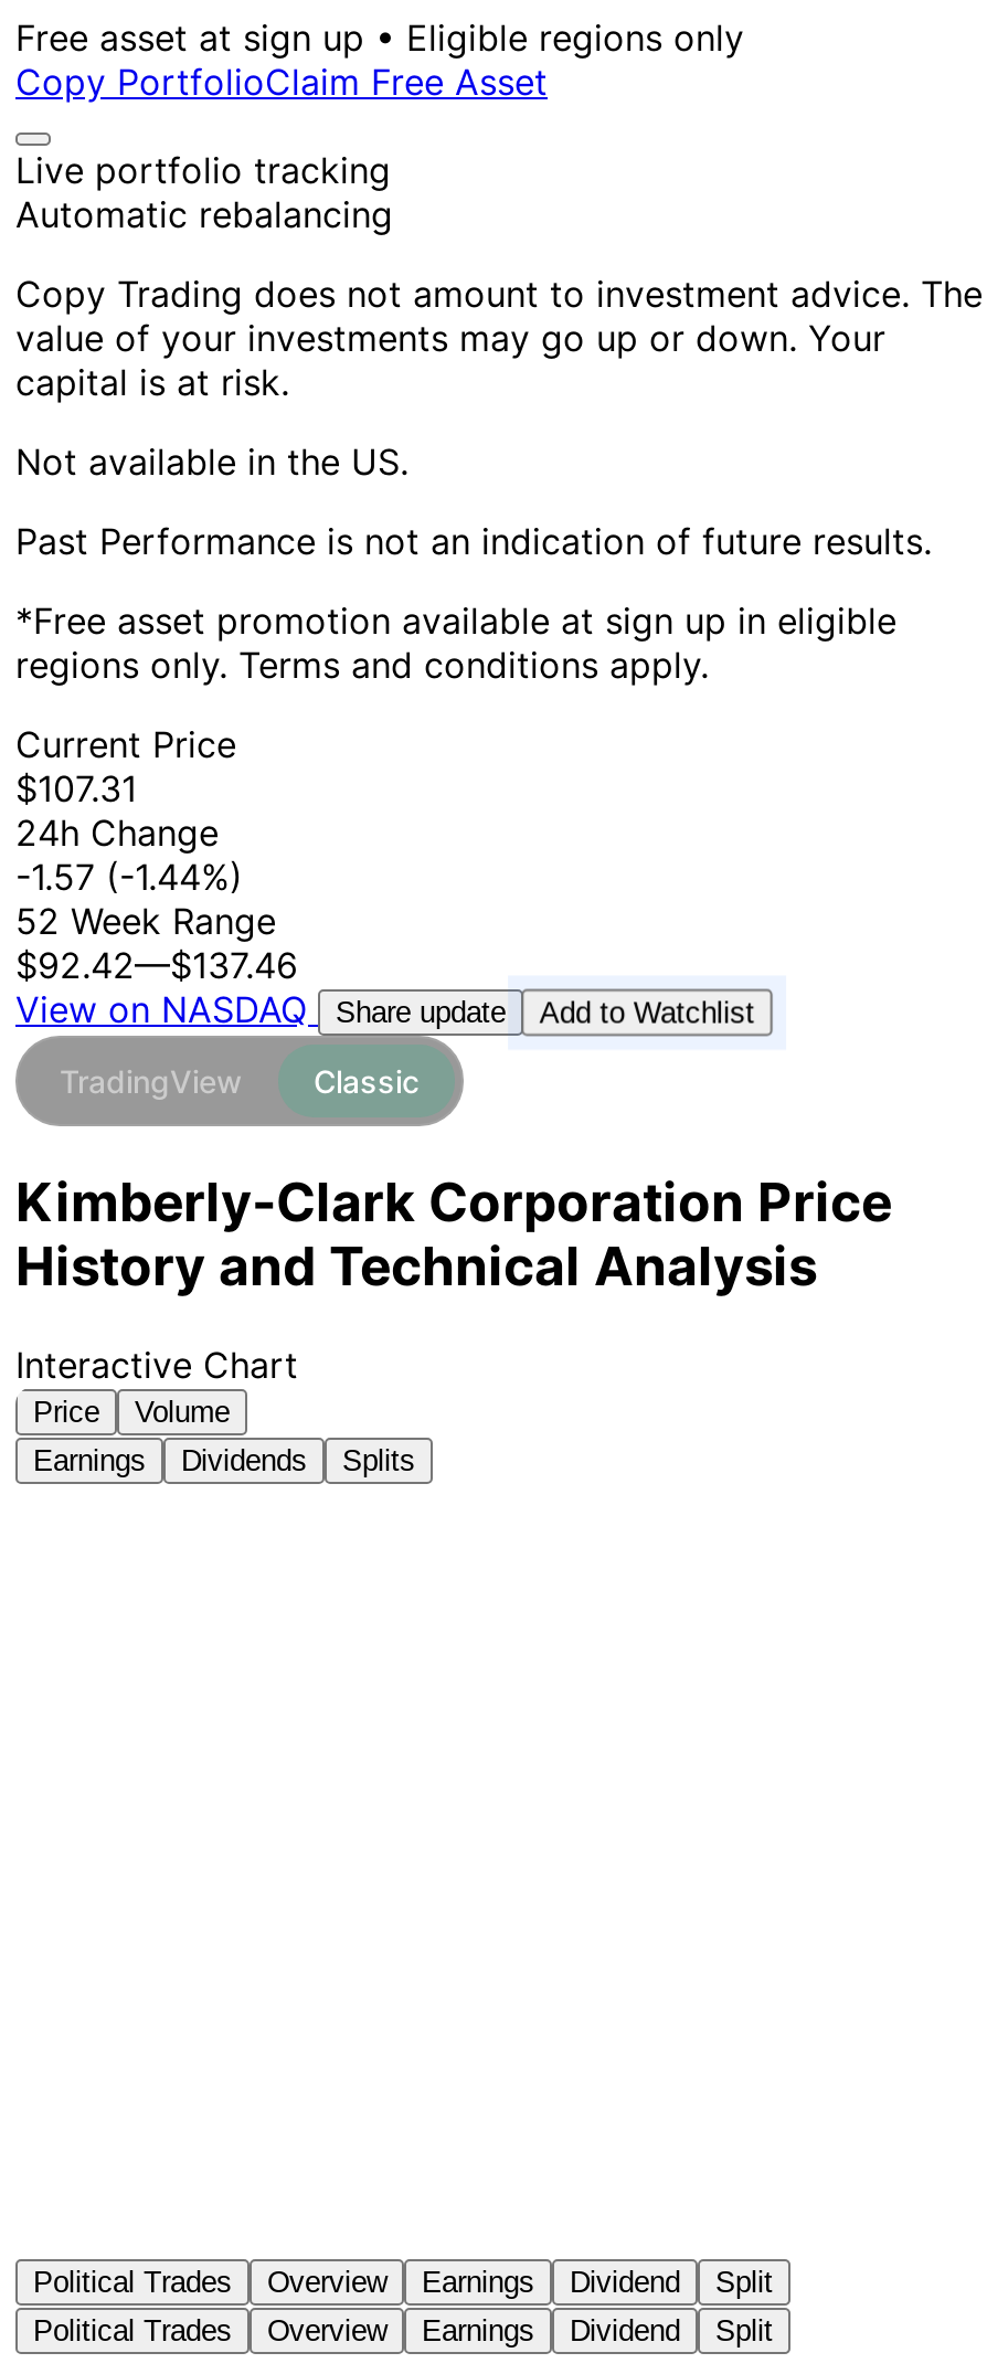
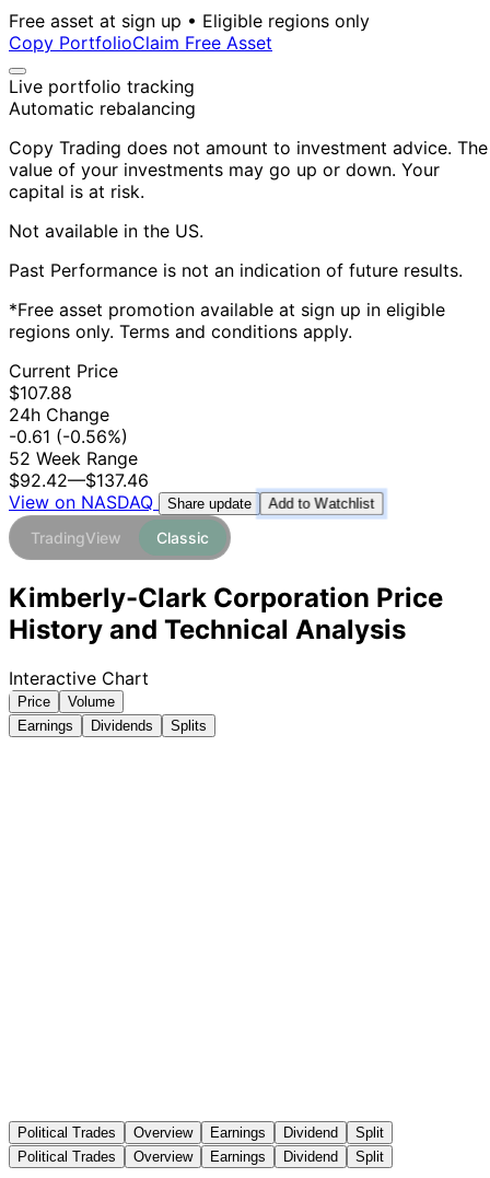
[15,767,137,811] $107.31 -> [9,382,72,404] $107.88
[15,855,243,899] -1.57 (-1.44%) -> [9,426,128,448] -0.61 (-0.56%)

